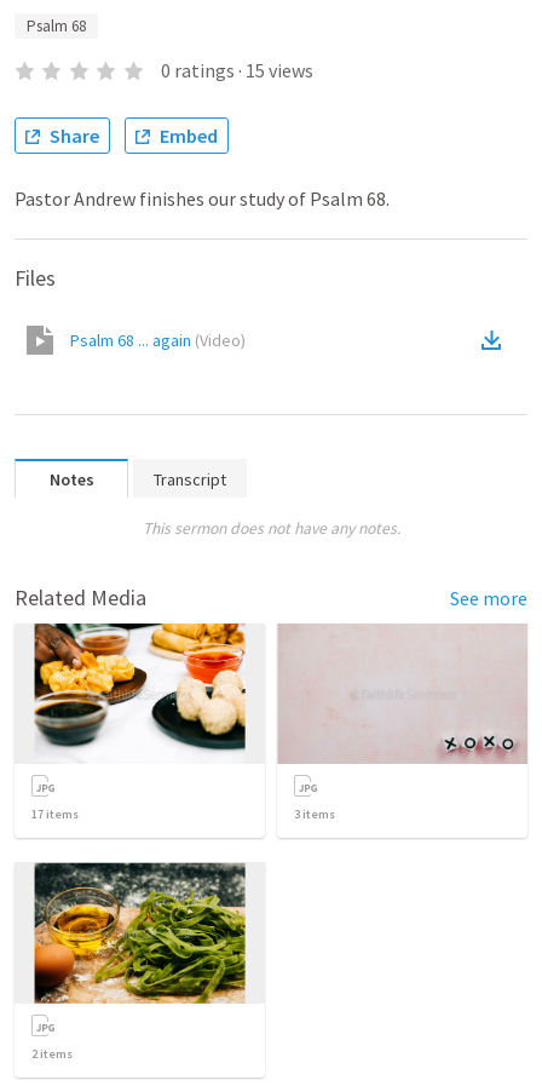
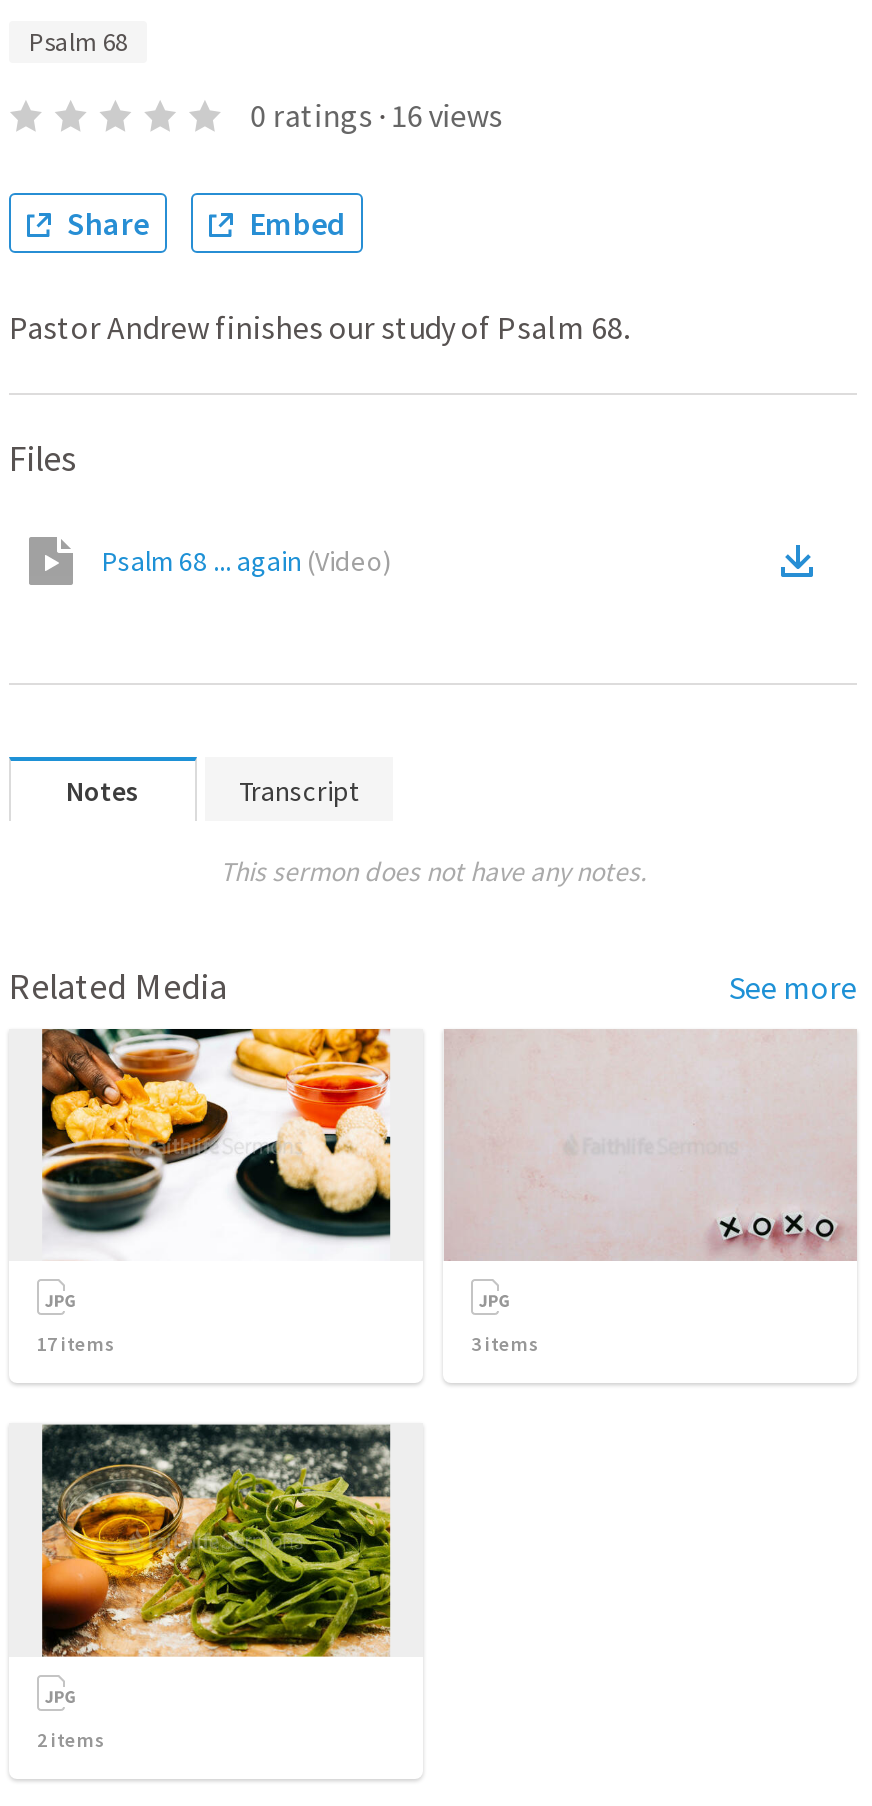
[161,58,313,82] 0 ratings · 15 views -> [250,95,502,135] 0 ratings · 16 views

